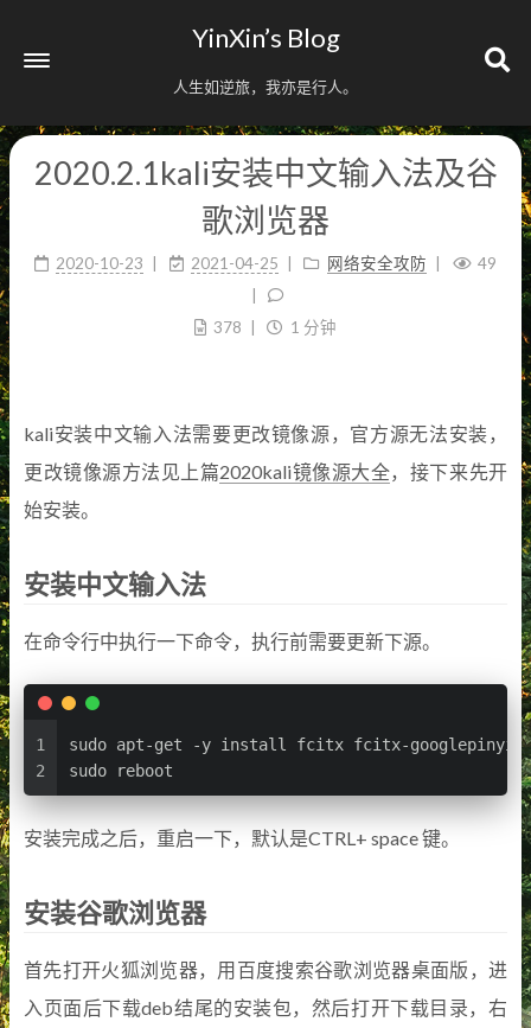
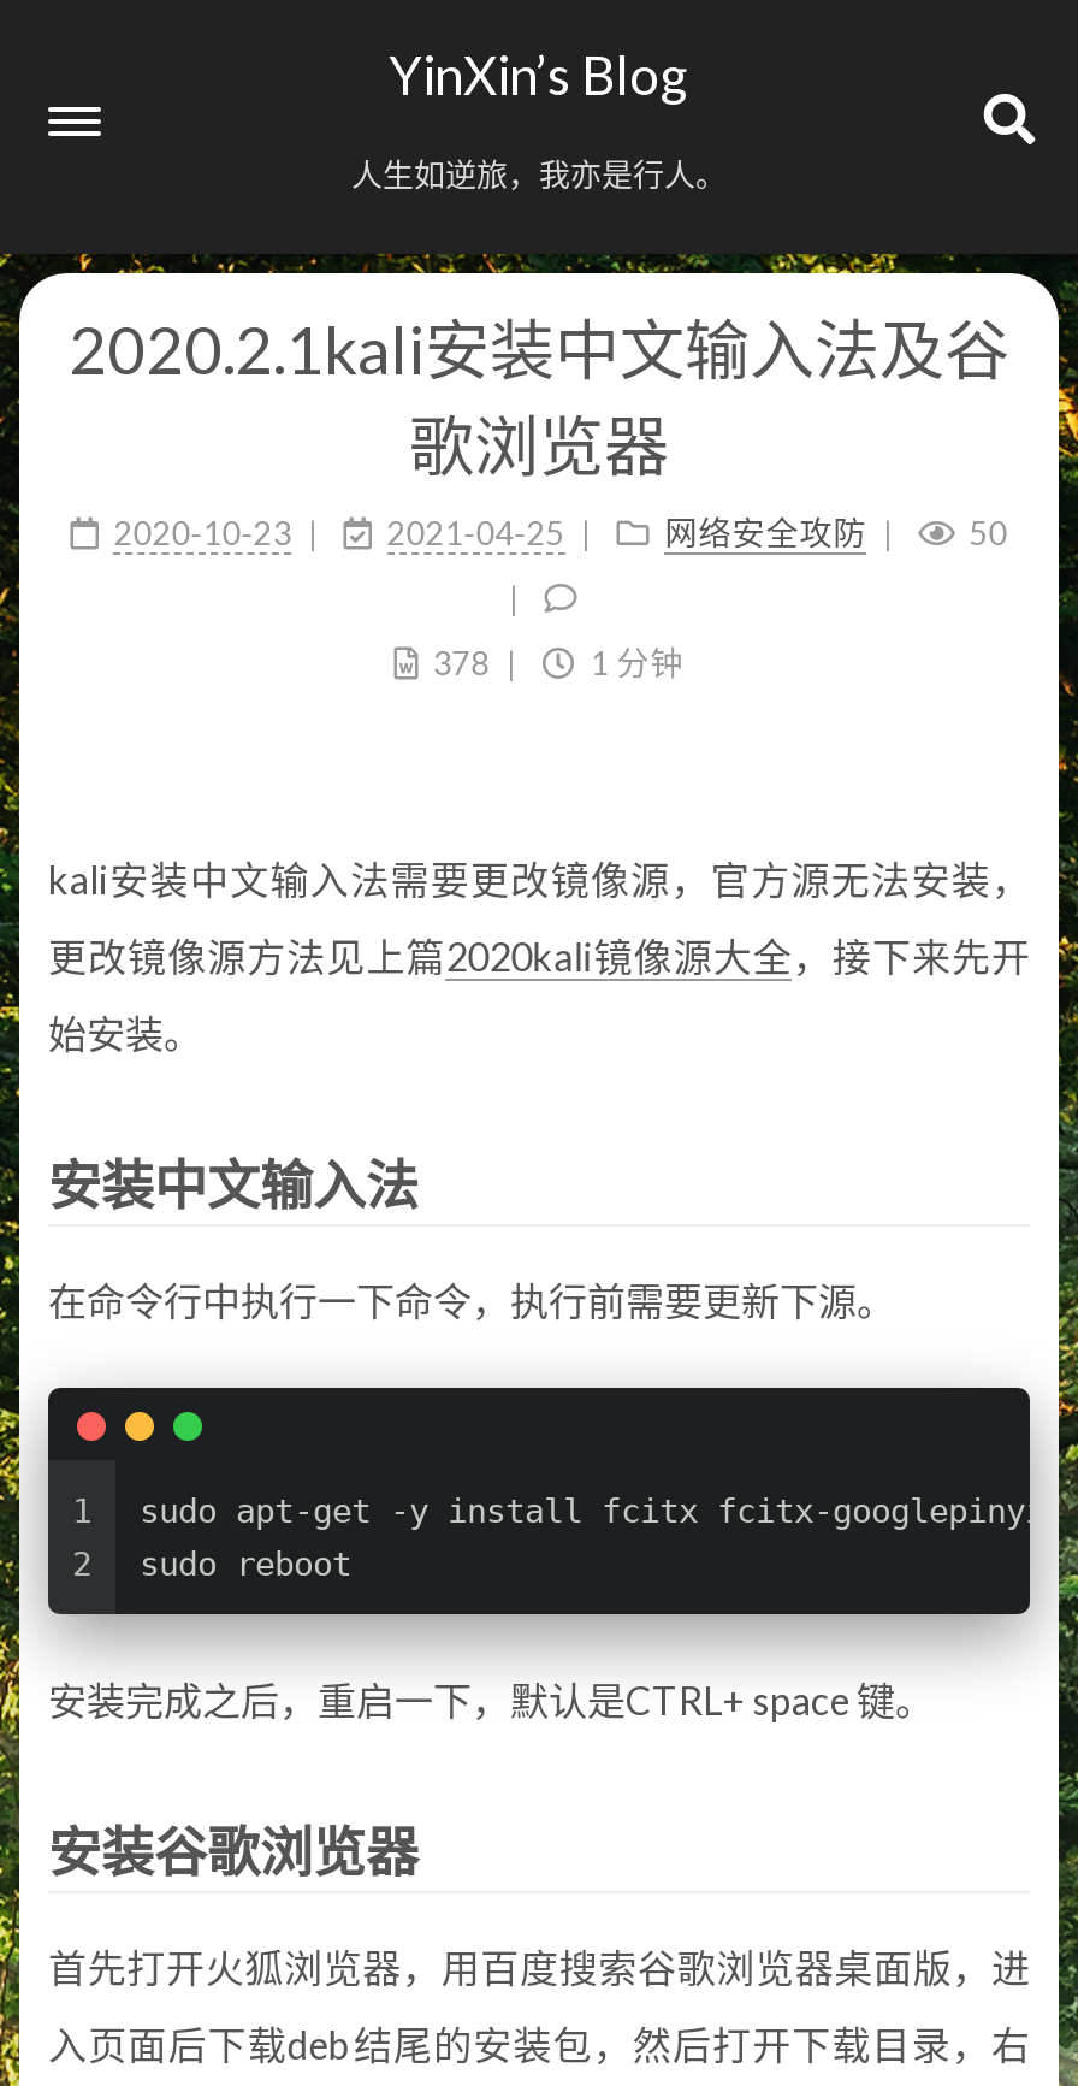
[477,254,496,273] 49 -> [969,514,1008,552] 50

